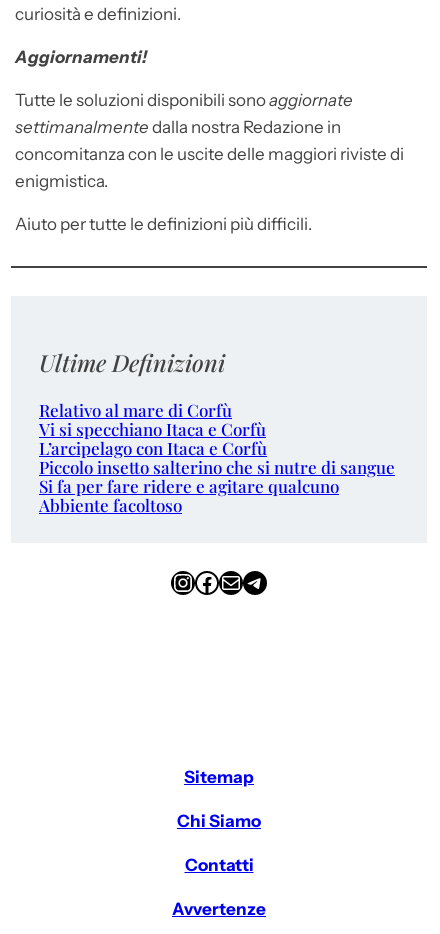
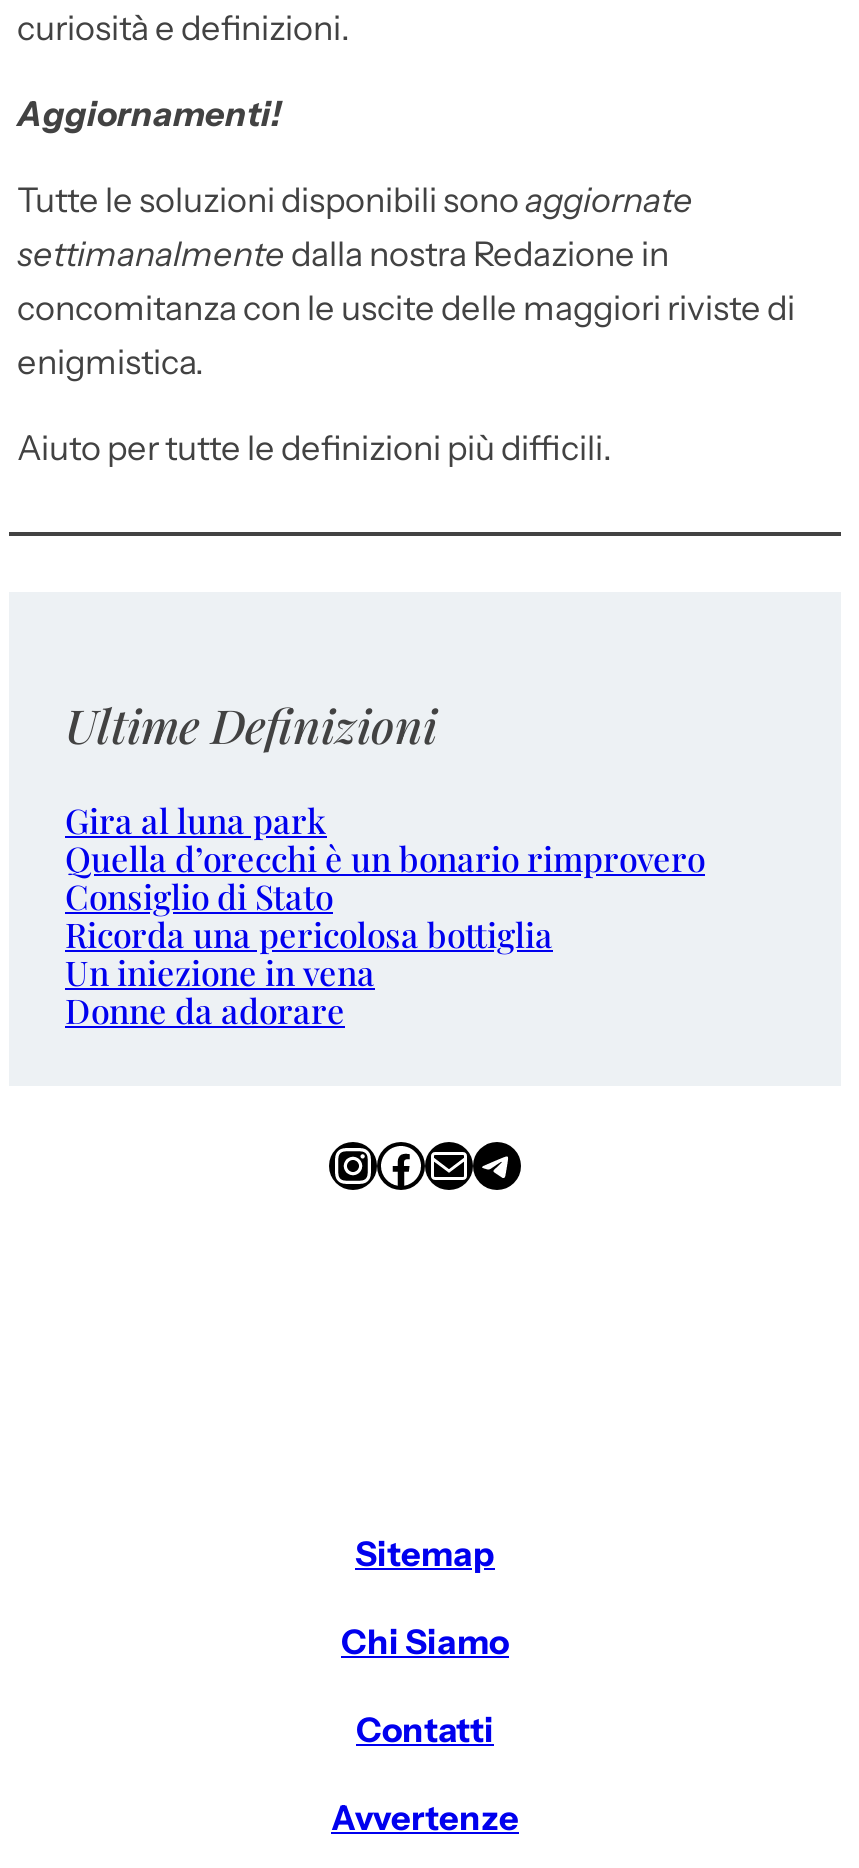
[39,399,395,516] Relativo al mare di Corfù | Vi si specchiano Itaca e Corfù | L’arcipelago con Itaca e Corfù | Piccolo insetto salterino che si nutre di sangue | Si fa per fare ridere e agitare qualcuno | Abbiente facoltoso -> [65,798,705,1032] Gira al luna park | Quella d’orecchi è un bonario rimprovero | Consiglio di Stato | Ricorda una pericolosa bottiglia | Un iniezione in vena | Donne da adorare

